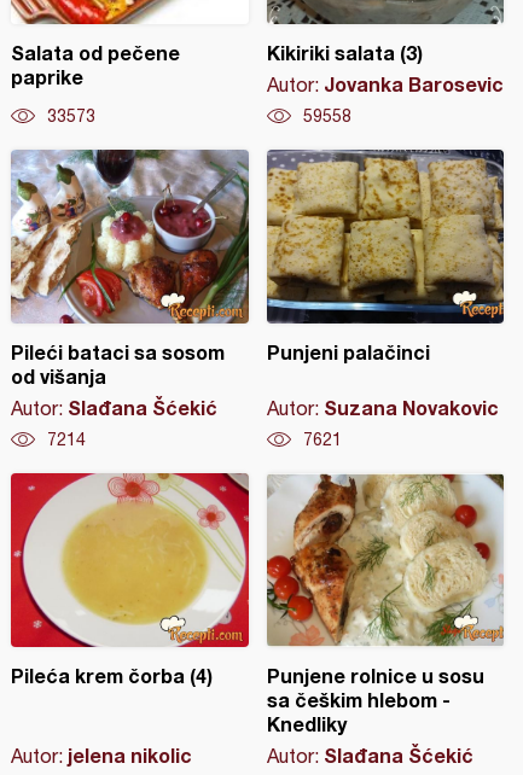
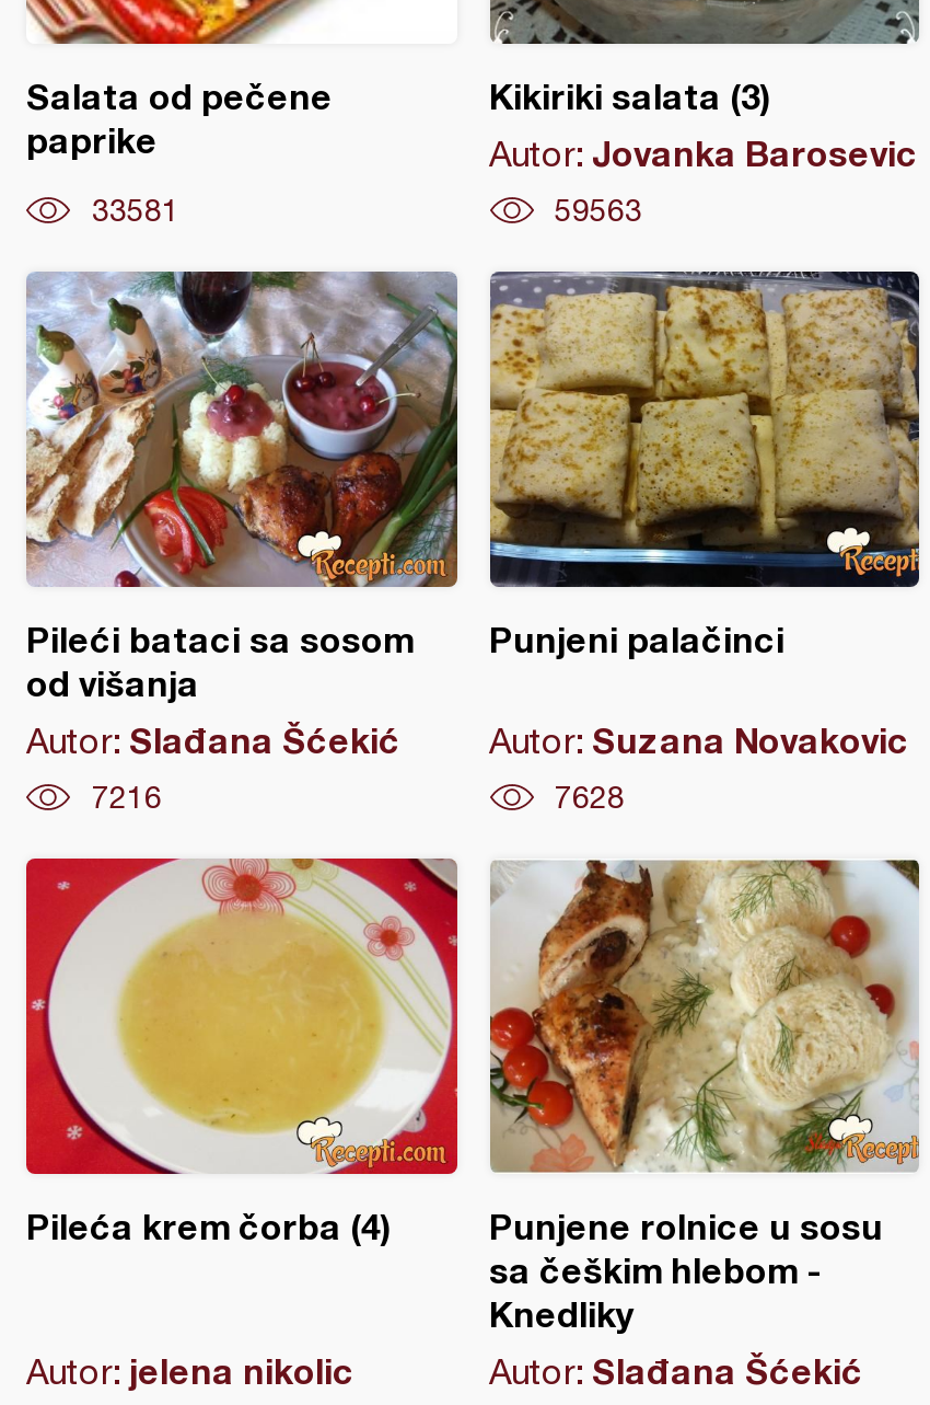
[47,106,95,126] 33573 -> [92,193,179,228] 33581
[303,106,351,126] 59558 -> [555,193,642,228] 59563
[47,430,86,449] 7214 -> [92,780,162,815] 7216
[303,430,341,449] 7621 -> [555,780,625,815] 7628

